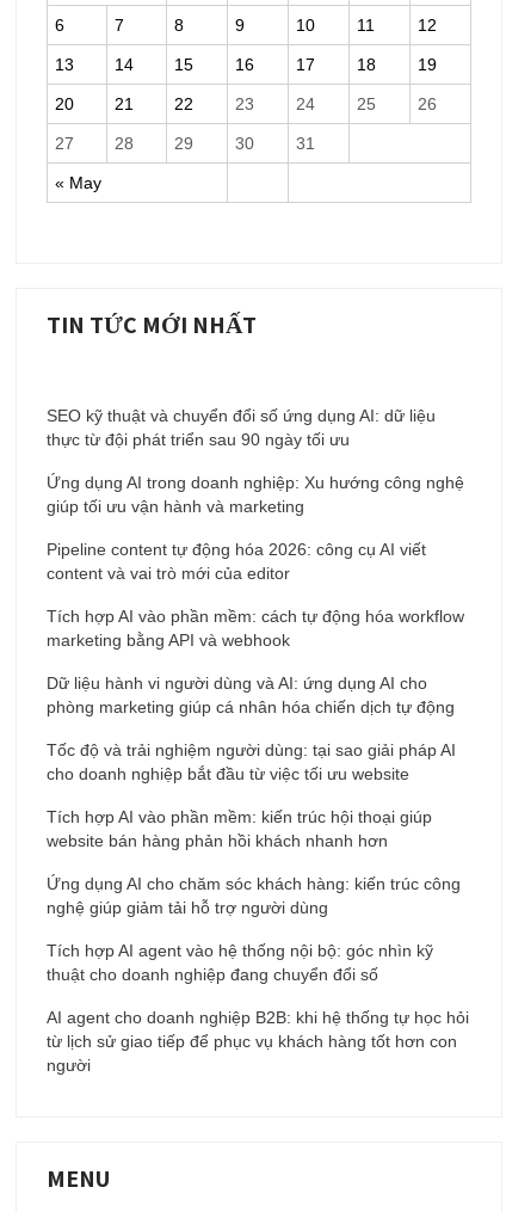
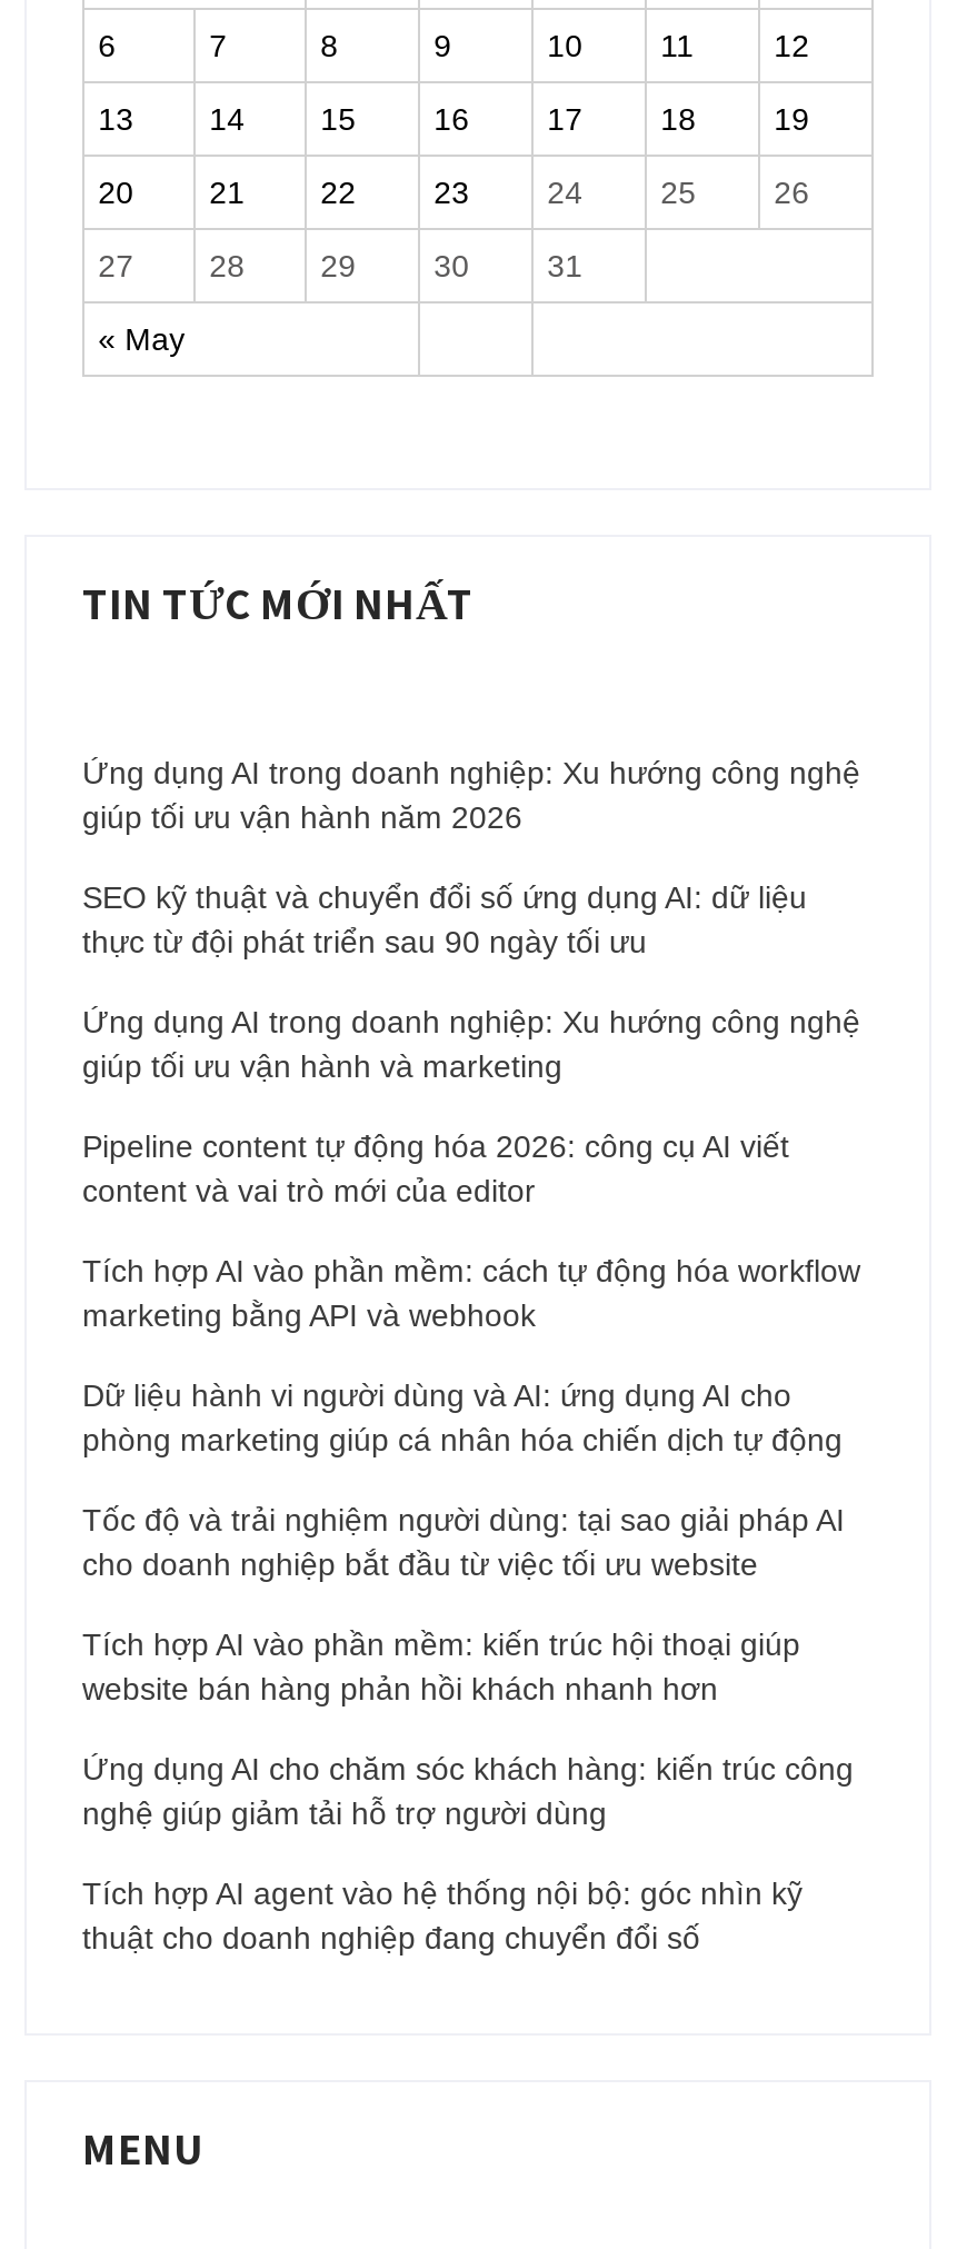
none -> [82,754,860,834] Ứng dụng AI trong doanh nghiệp: Xu hướng công nghệ | giúp tối ưu vận hành năm 2026
moved [47,405,464,983] -> [82,878,860,1954]: SEO kỹ thuật và chuyển đổi số ứng dụng AI: dữ liệu | thực từ đội phát triển sau 90 ngày tối ưu | Ứng dụng AI trong doanh nghiệp: Xu hướng công nghệ | ... | Tích hợp AI agent vào hệ thống nội bộ: góc nhìn kỹ | thuật cho doanh nghiệp đang chuyển đổi số
[47,1007,469,1074] AI agent cho doanh nghiệp B2B: khi hệ thống tự học hỏi | từ lịch sử giao tiếp để phục vụ khách hàng tốt hơn con | người -> none

